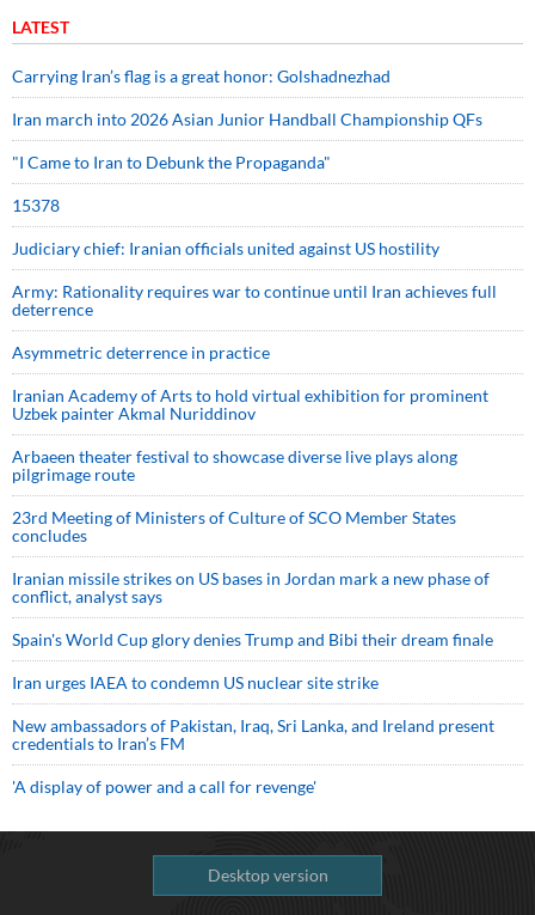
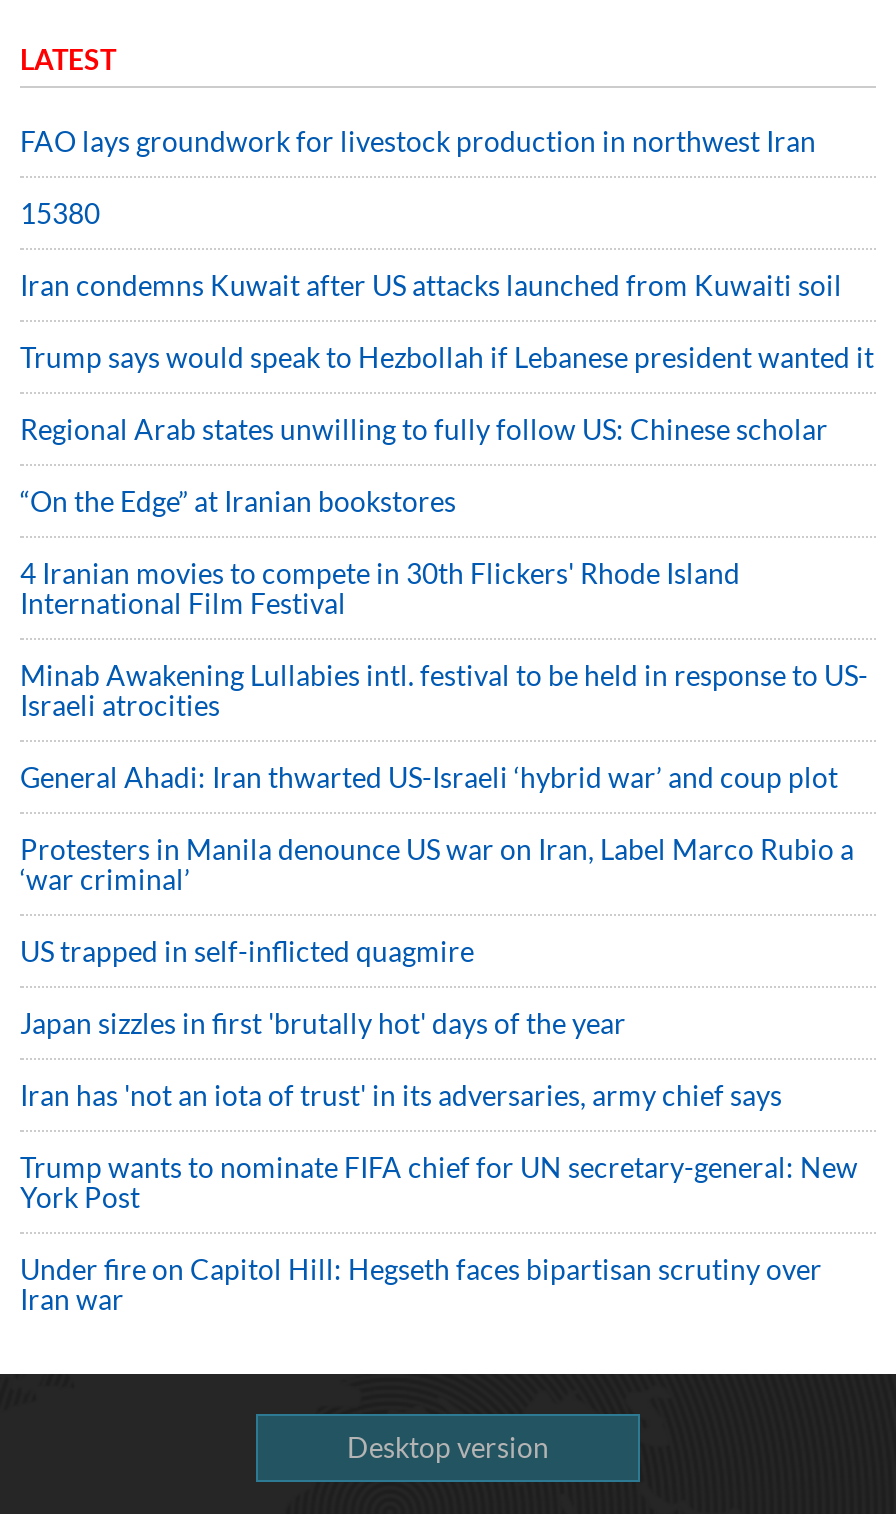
[12,66,391,86] Carrying Iran’s flag is a great honor: Golshadnezhad -> [20,124,816,158] FAO lays groundwork for livestock production in northwest Iran
[12,109,482,129] Iran march into 2026 Asian Junior Handball Championship QFs -> [20,196,100,230] 15380
[12,152,331,172] "I Came to Iran to Debunk the Propaganda" -> [20,268,842,302] Iran condemns Kuwait after US attacks launched from Kuwaiti soil
[12,195,60,215] 15378 -> [20,340,874,374] Trump says would speak to Hezbollah if Lebanese president wanted it
[12,238,447,258] Judiciary chief: Iranian officials united against US hostility -> [20,412,828,446] Regional Arab states unwilling to fully follow US: Chinese scholar
[12,281,497,319] Army: Rationality requires war to continue until Iran achieves full | deterrence -> [20,484,456,518] “On the Edge” at Iranian bookstores
[12,342,270,362] Asymmetric deterrence in practice -> [20,556,740,620] 4 Iranian movies to compete in 30th Flickers' Rhode Island | International Film Festival
[12,385,488,423] Iranian Academy of Arts to hold virtual exhibition for prominent | Uzbek painter Akmal Nuriddinov -> [20,658,868,722] Minab Awakening Lullabies intl. festival to be held in response to US- | Israeli atrocities
[12,446,457,484] Arbaeen theater festival to showcase diverse live plays along | pilgrimage route -> [20,760,838,794] General Ahadi: Iran thwarted US-Israeli ‘hybrid war’ and coup plot
[12,507,456,545] 23rd Meeting of Ministers of Culture of SCO Member States | concludes -> [20,832,854,896] Protesters in Manila denounce US war on Iran, Label Marco Rubio a | ‘war criminal’
[12,568,490,606] Iranian missile strikes on US bases in Jordan mark a new phase of | conflict, analyst says -> [20,934,480,968] US trapped in self-inflicted quagmire
[12,629,493,649] Spain's World Cup glory denies Trump and Bibi their dream finale -> [20,1006,626,1040] Japan sizzles in first 'brutally hot' days of the year
[12,672,379,692] Iran urges IAEA to condemn US nuclear site strike -> [20,1078,788,1112] Iran has 'not an iota of trust' in its adversaries, army chief says
[12,715,494,753] New ambassadors of Pakistan, Iraq, Sri Lanka, and Ireland present | credentials to Iran’s FM -> [20,1150,858,1214] Trump wants to nominate FIFA chief for UN secretary-general: New | York Post
[12,776,316,796] 'A display of power and a call for revenge' -> [20,1252,822,1316] Under fire on Capitol Hill: Hegseth faces bipartisan scrutiny over | Iran war

